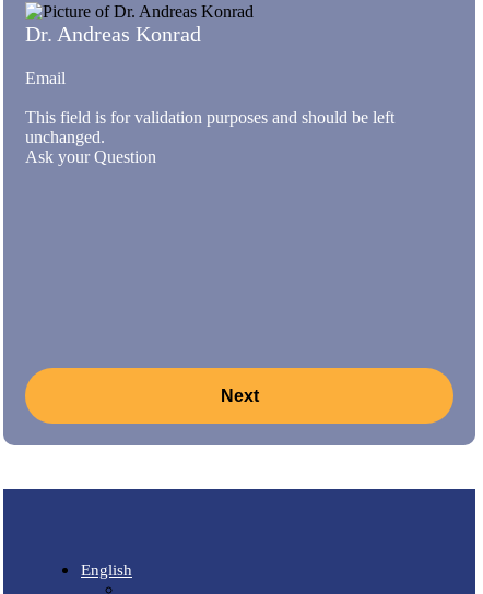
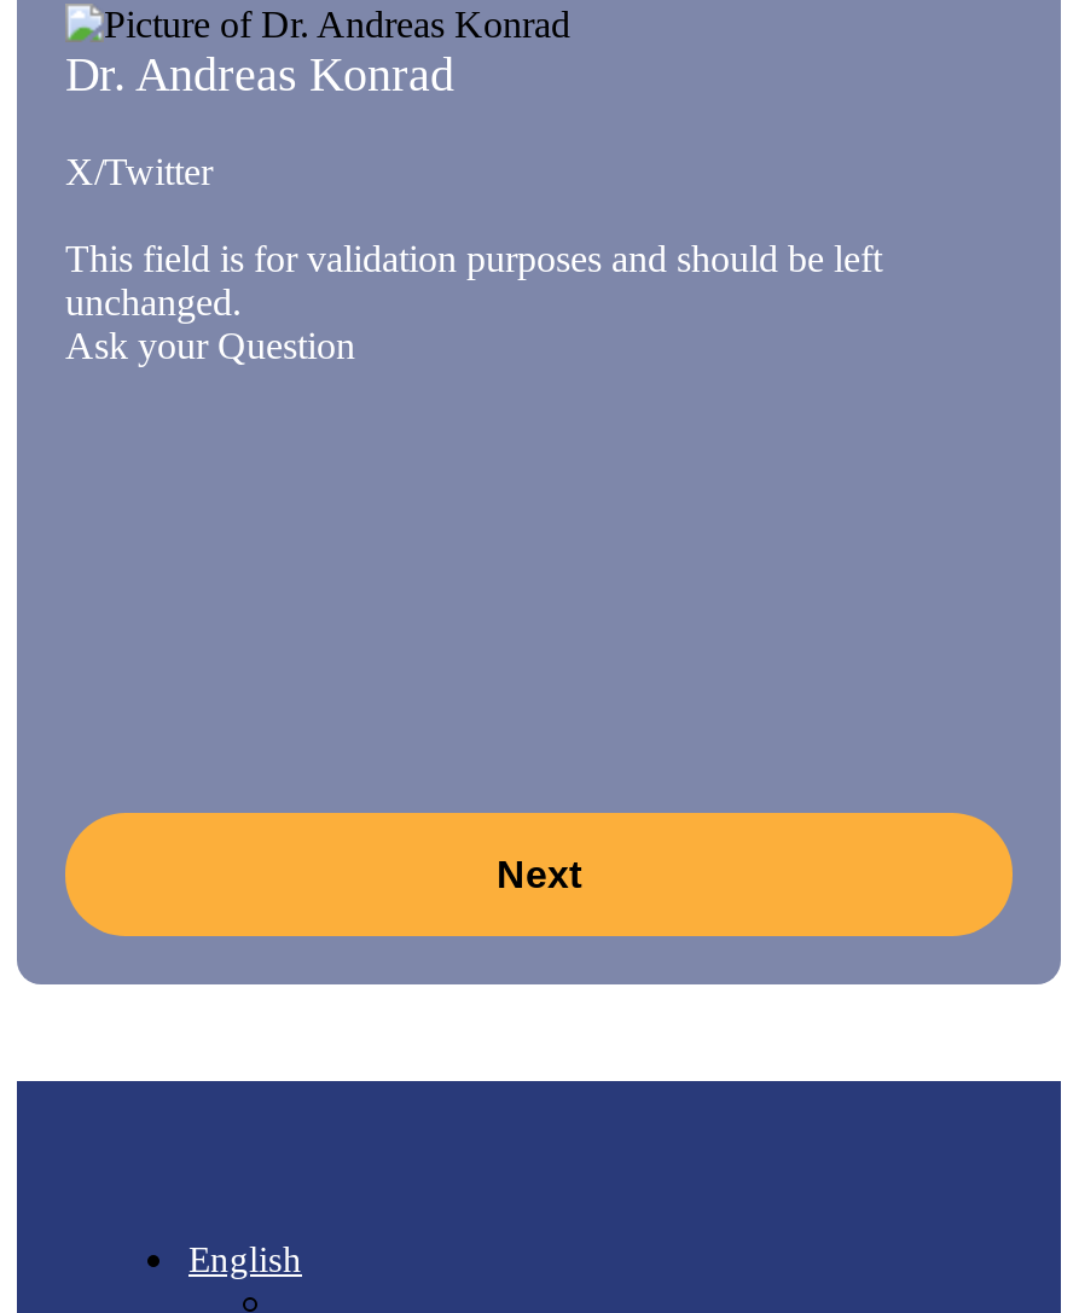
[25,69,66,87] Email -> [65,151,213,192] X/Twitter

